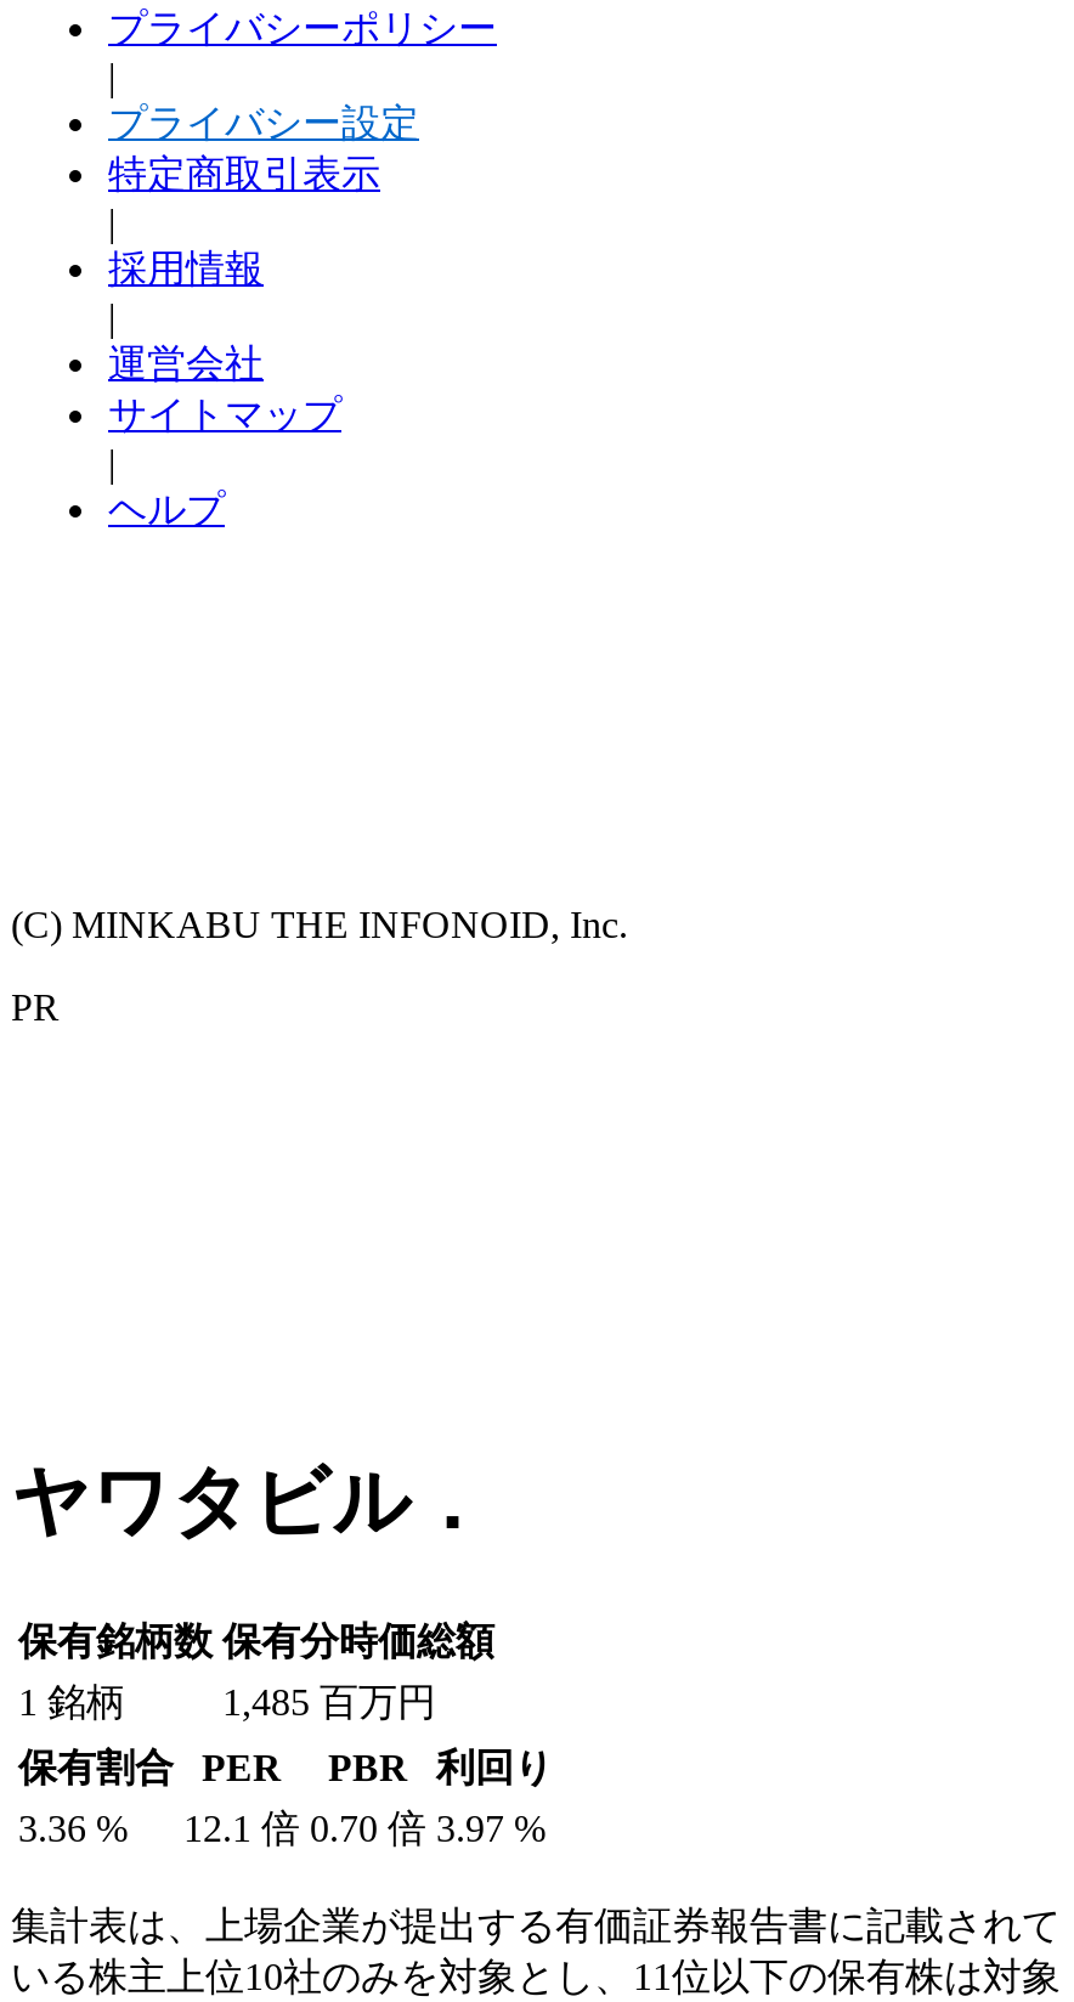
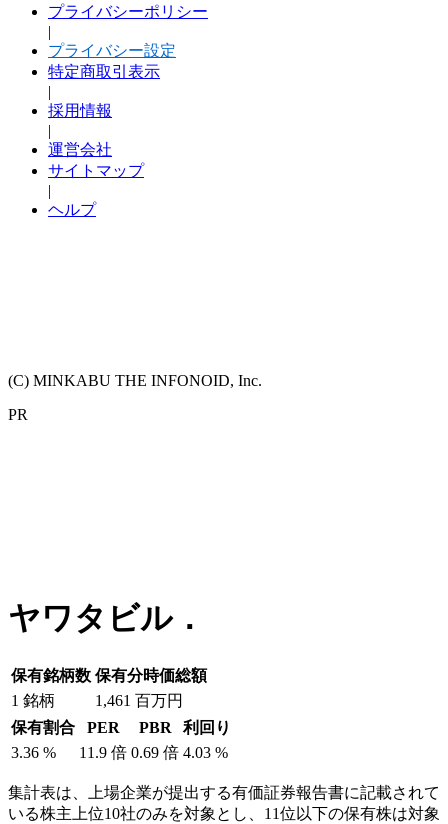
[222,1681,436,1722] 1,485百万円 -> [95,692,183,709] 1,461百万円
[18,1807,546,1848] 3.36% 12.1倍 0.70倍 3.97% -> [11,744,228,761] 3.36% 11.9倍 0.69倍 4.03%

